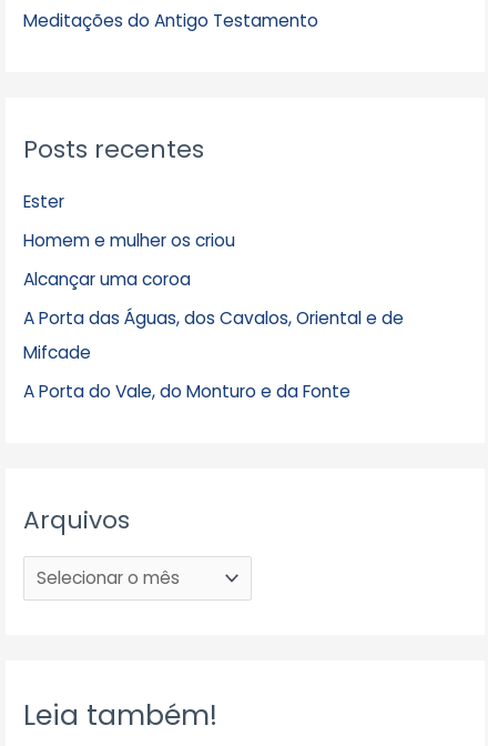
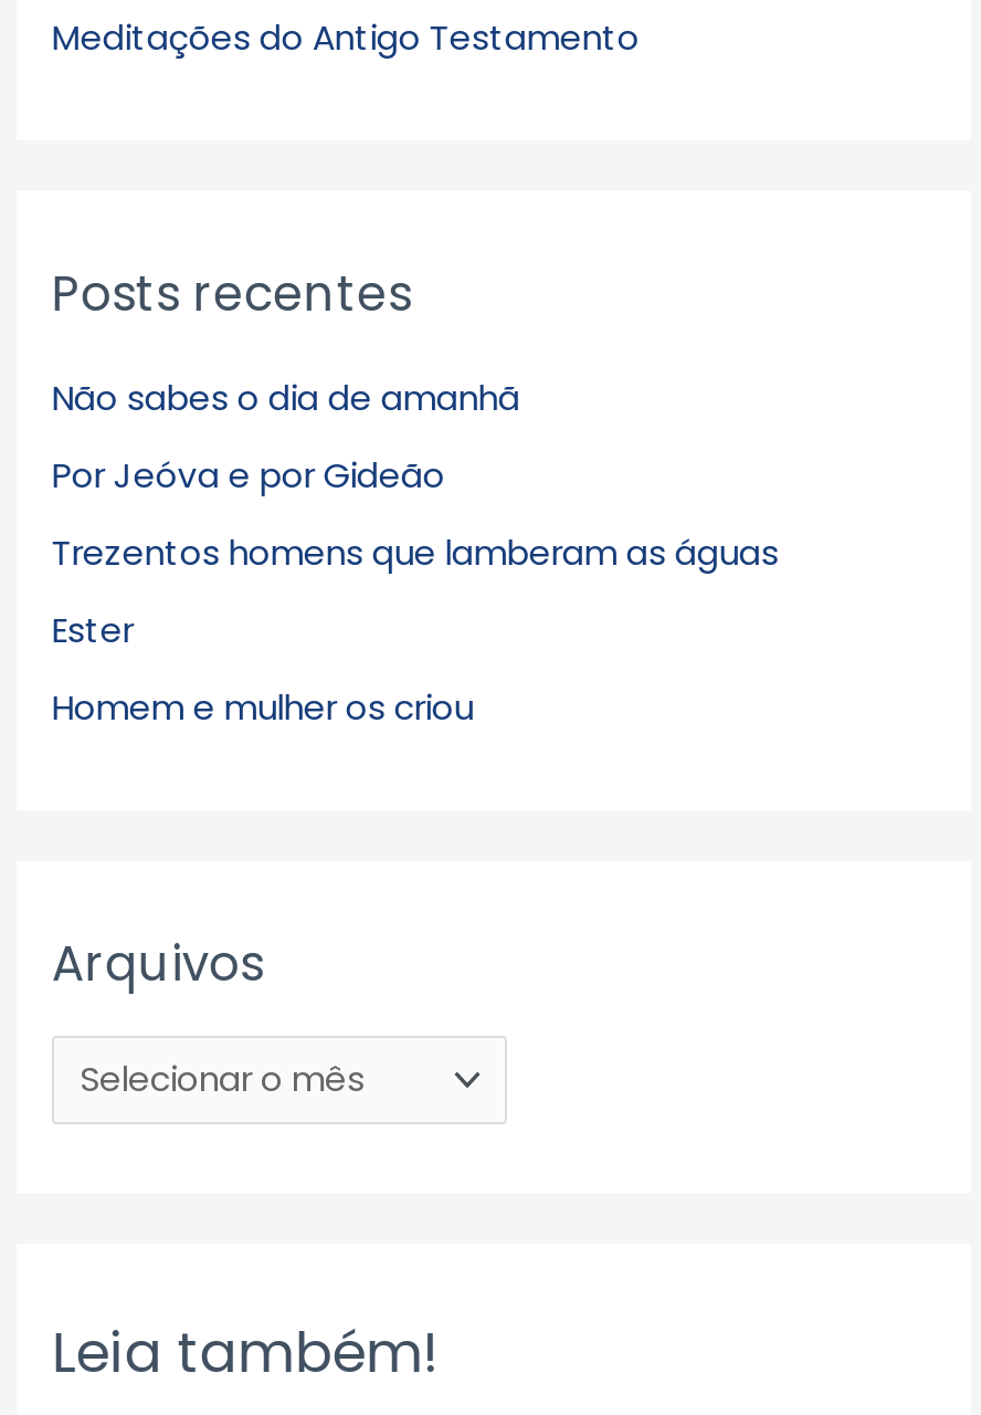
none -> [52,376,779,576] Não sabes o dia de amanhã | Por Jeóva e por Gideão | Trezentos homens que lamberam as águas
moved [23,190,235,252] -> [52,607,474,731]: Ester | Homem e mulher os criou
[23,268,404,403] Alcançar uma coroa | A Porta das Águas, dos Cavalos, Oriental e de | Mifcade | A Porta do Vale, do Monturo e da Fonte -> none

